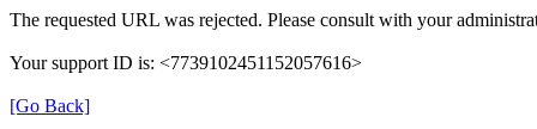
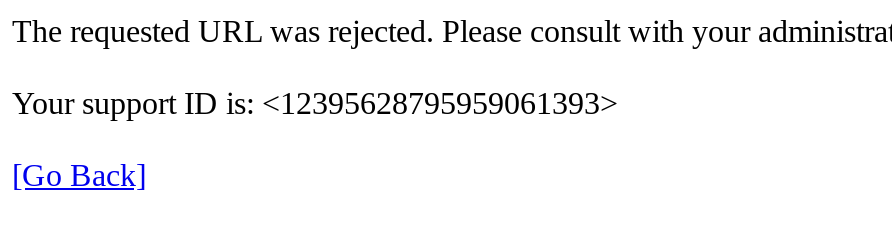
[10,53,362,73] Your support ID is: <7739102451152057616> -> [12,86,618,120] Your support ID is: <12395628795959061393>

